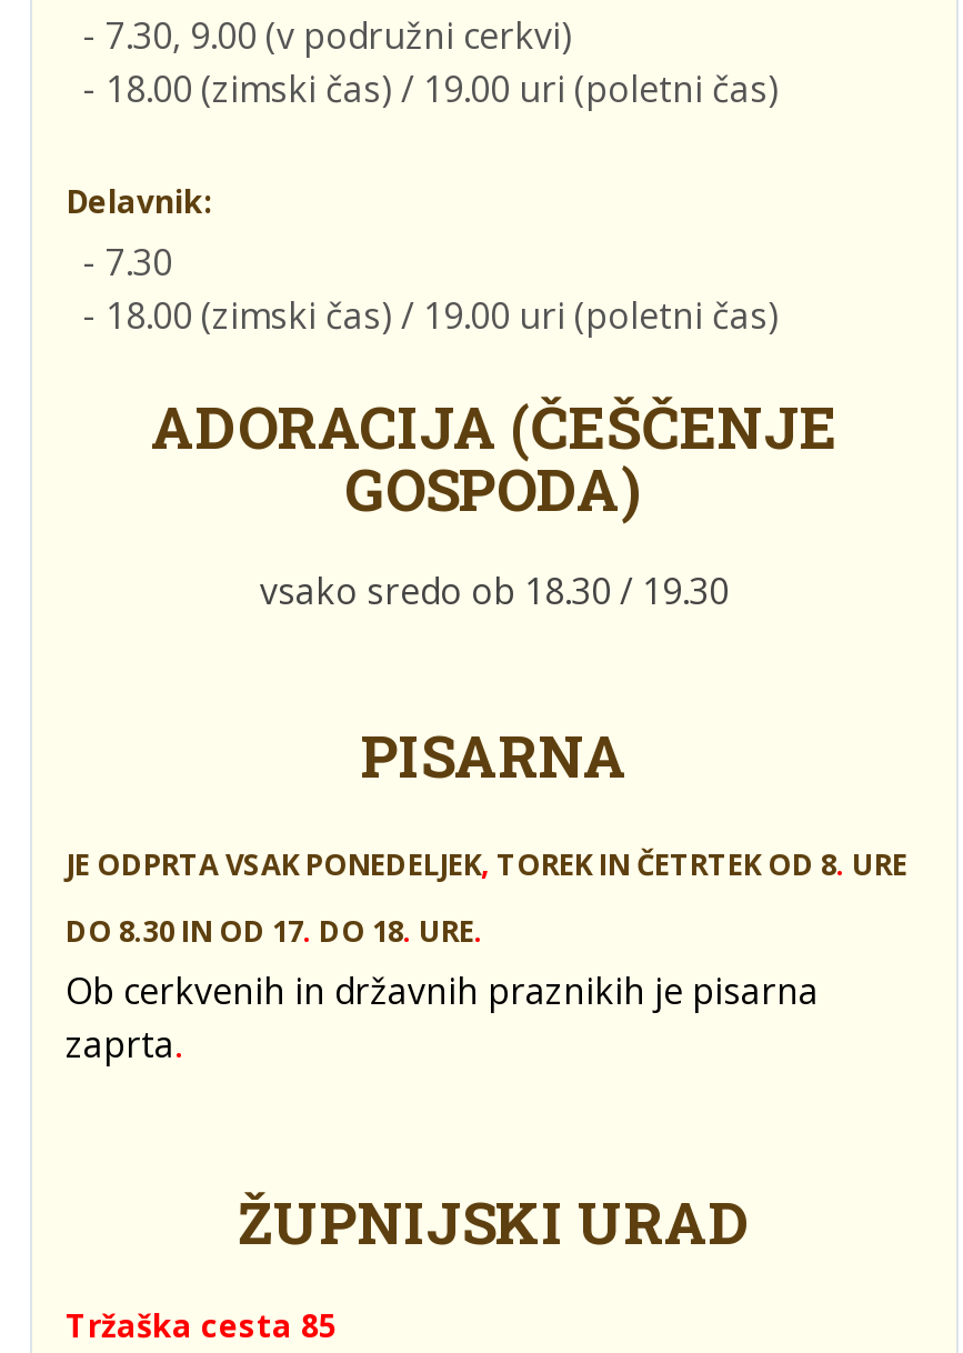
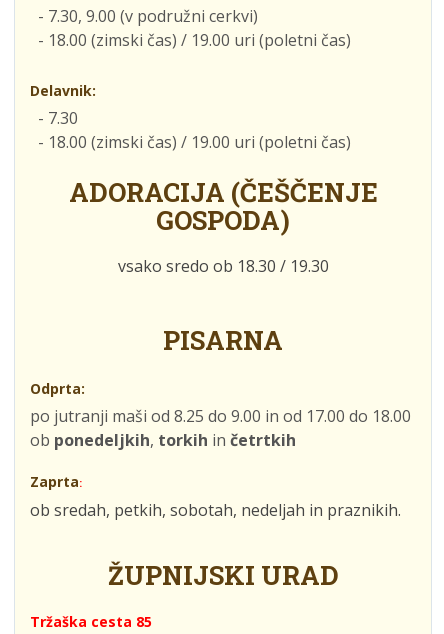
[66,844,907,884] JE ODPRTA VSAK PONEDELJEK, TOREK IN ČETRTEK OD 8. URE -> [30,379,411,451] Odprta: | po jutranji maši od 8.25 do 9.00 in od 17.00 do 18.00 | ob ponedeljkih, torkih in četrtkih
[66,911,819,1069] DO 8.30 IN OD 17. DO 18. URE. | Ob cerkvenih in državnih praznikih je pisarna | zaprta. -> [30,472,401,521] Zaprta: | ob sredah, petkih, sobotah, nedeljah in praznikih.

